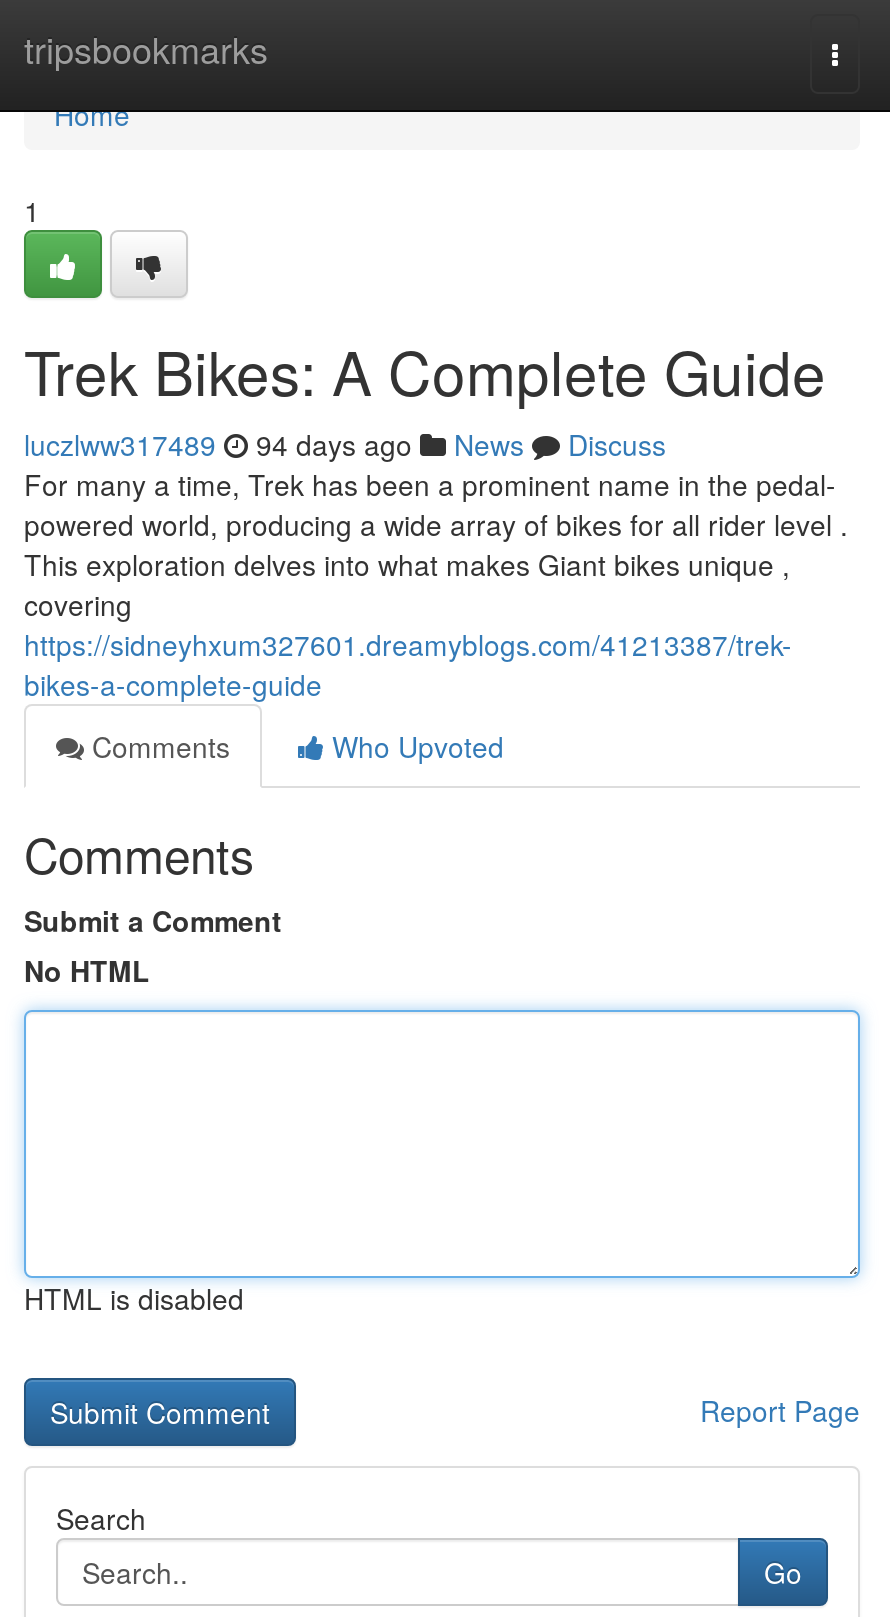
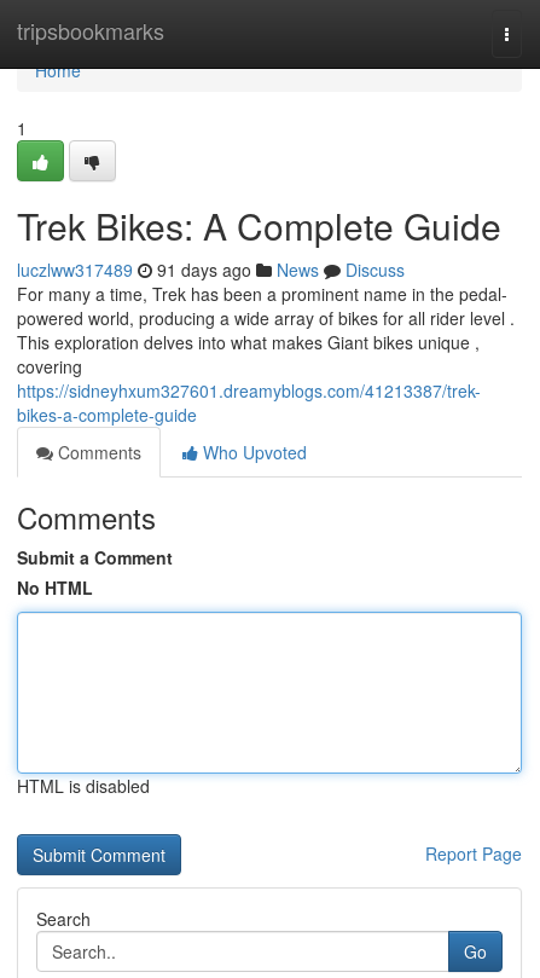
[24,424,666,464] luczlww317489 94 days ago News Discuss -> [17,257,405,282] luczlww317489 91 days ago News Discuss

